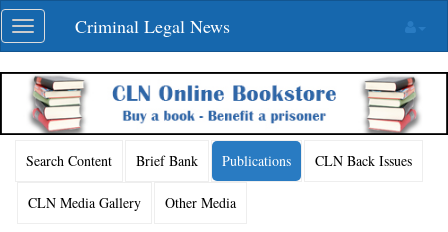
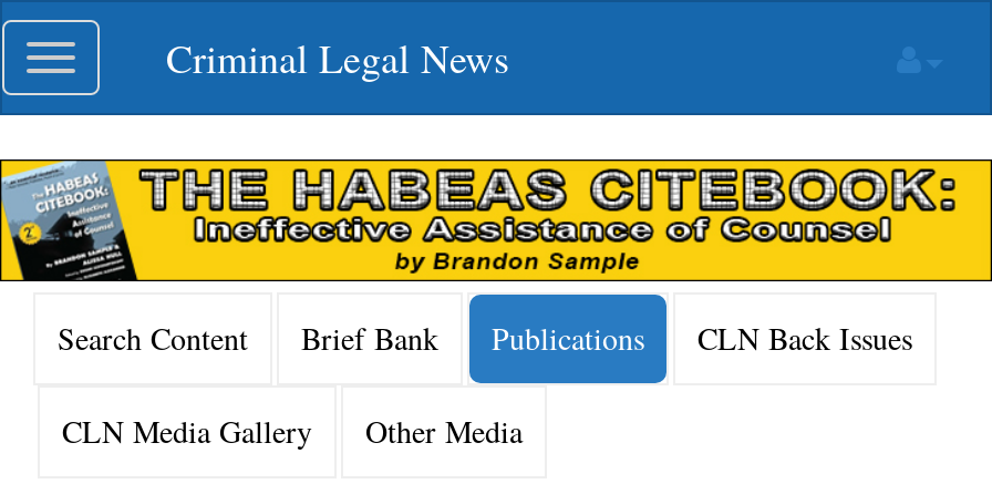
[3,72,445,136] [image] -> [7,159,985,284] [image]

